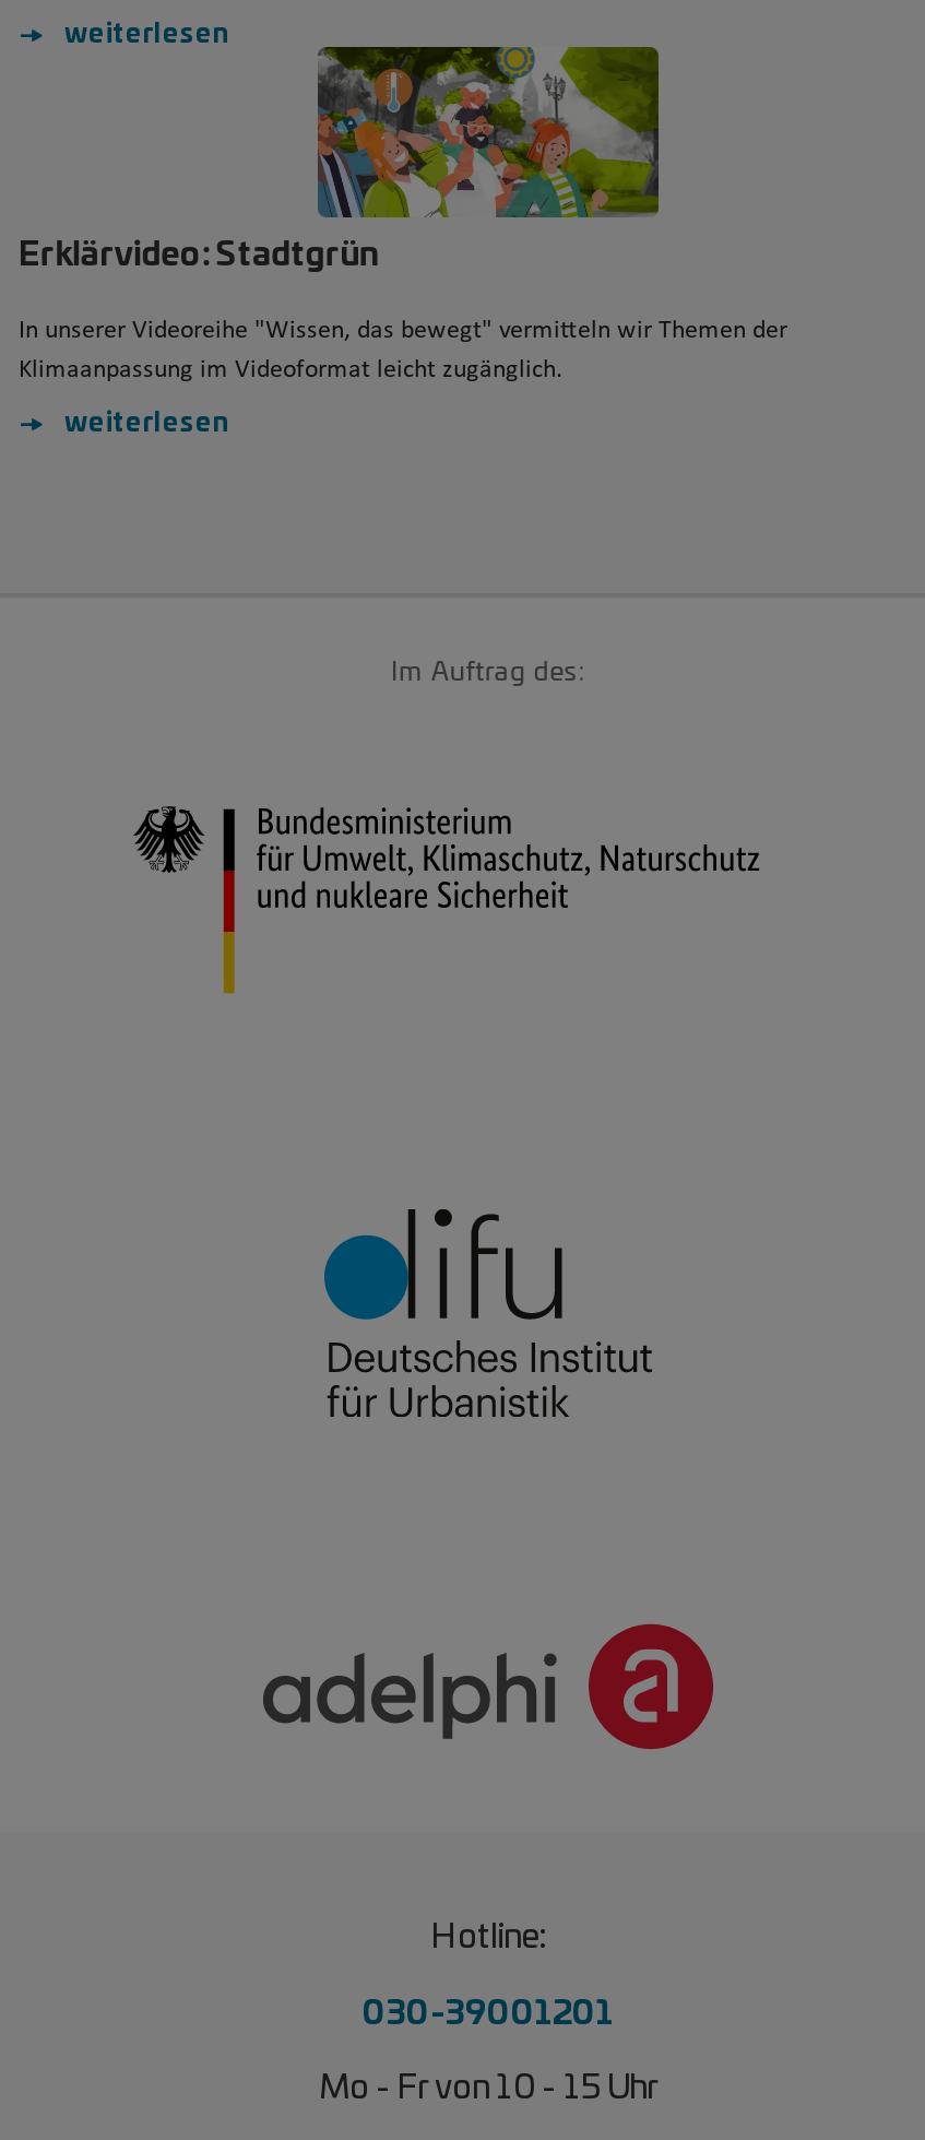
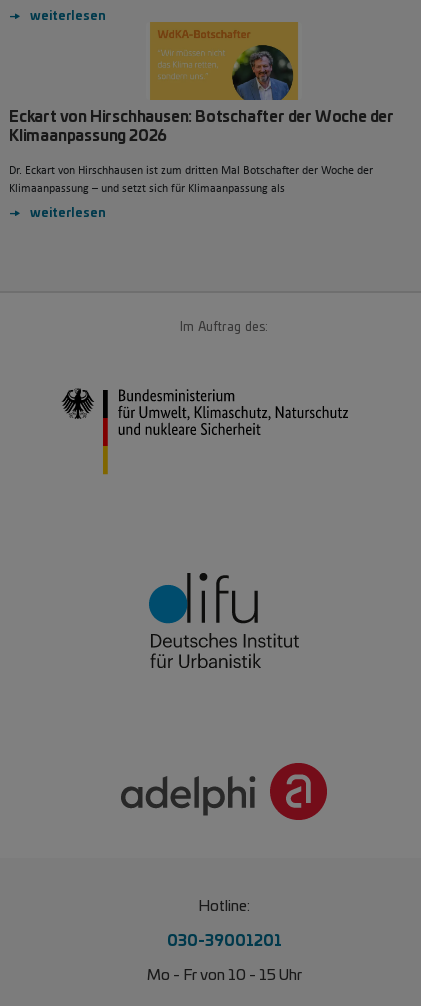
[19,45,661,273] [image] | Erklärvideo: Stadtgrün -> [9,21,394,145] [image] | Eckart von Hirschhausen: Botschafter der Woche der | Klimaanpassung 2026
[19,317,787,343] In unserer Videoreihe "Wissen, das bewegt" vermitteln wir Themen der -> [9,165,373,177] Dr. Eckart von Hirschhausen ist zum dritten Mal Botschafter der Woche der
[19,356,562,383] Klimaanpassung im Videoformat leicht zugänglich. -> [9,183,285,195] Klimaanpassung – und setzt sich für Klimaanpassung als

